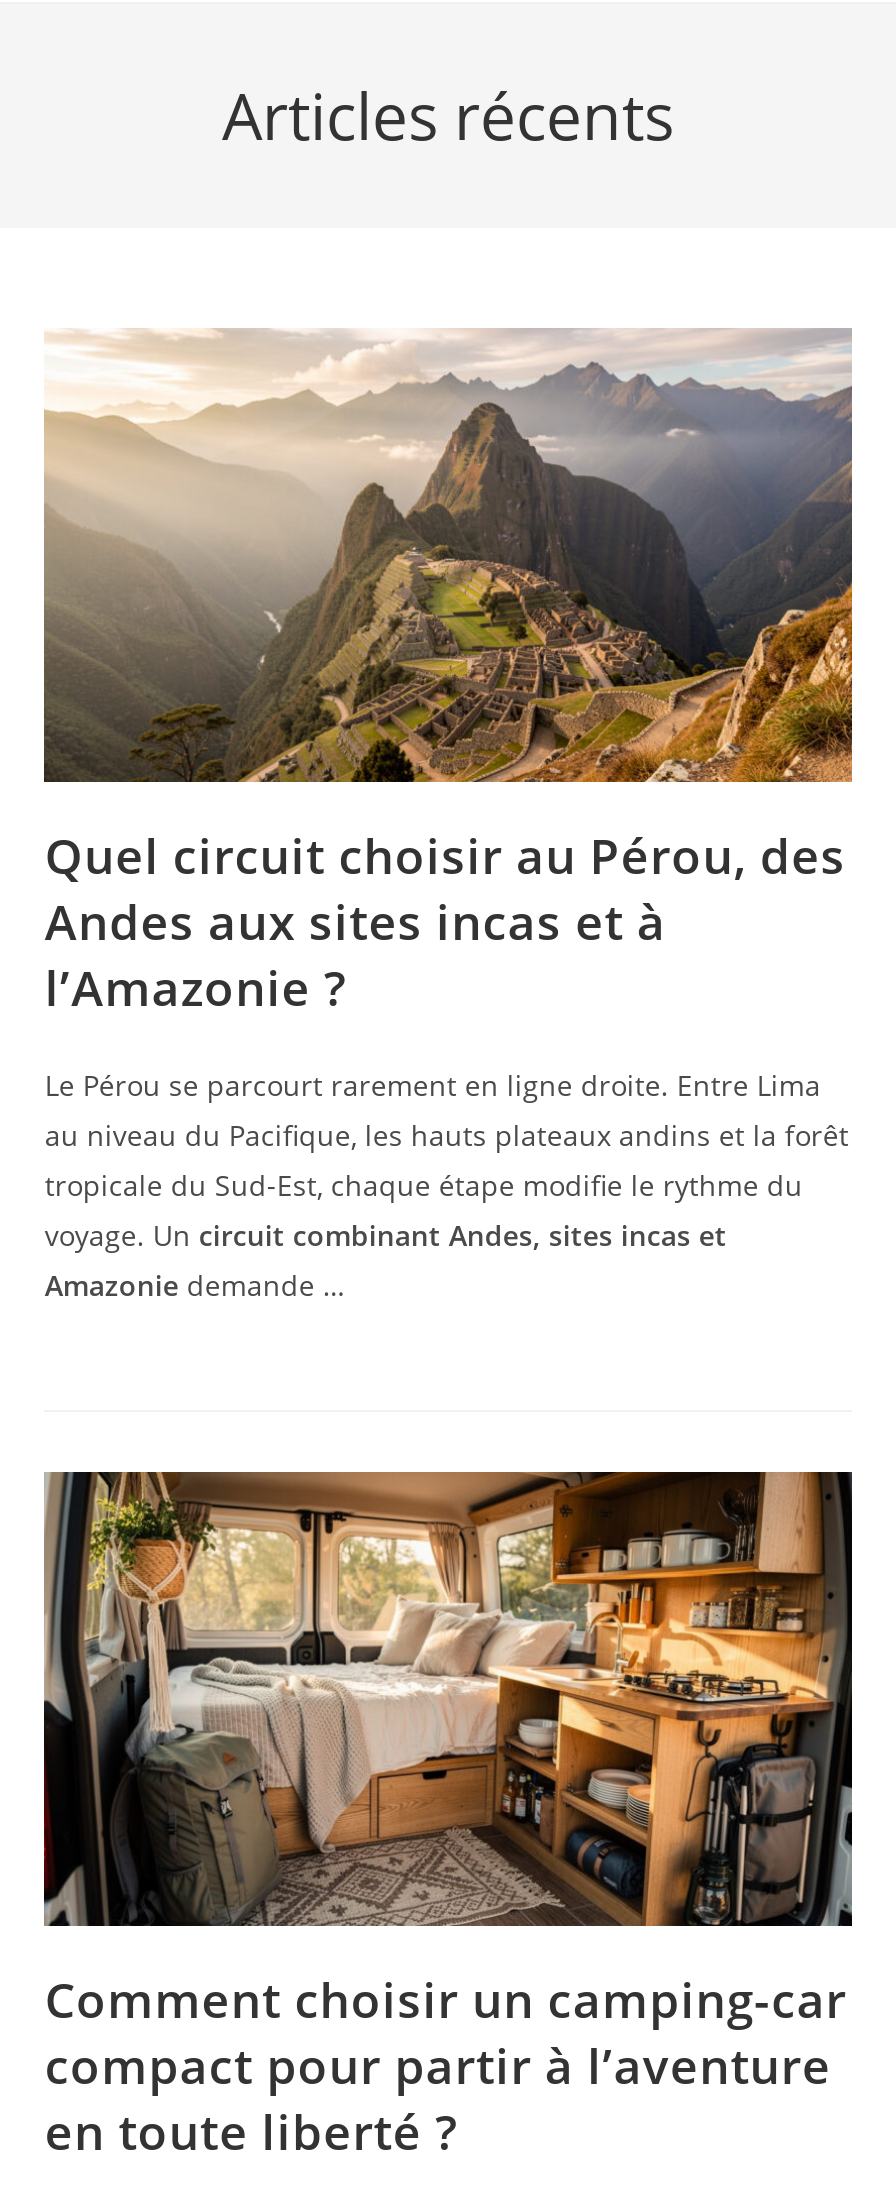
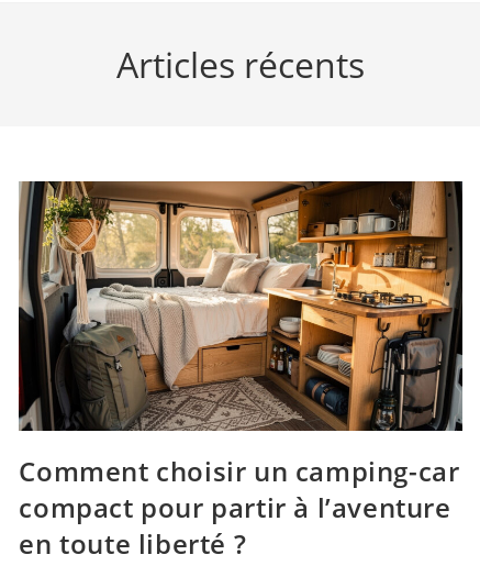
[42,328,854,1304] [image] | Quel circuit choisir au Pérou, des | Andes aux sites incas et à | l’Amazonie ? | Le Pérou se parcourt rarement en ligne droite. Entre Lima | au niveau du Pacifique, les hauts plateaux andins et la forêt | tropicale du Sud-Est, chaque étape modifie le rythme du | voyage. Un circuit combinant Andes, sites incas et | Amazonie demande … -> none

